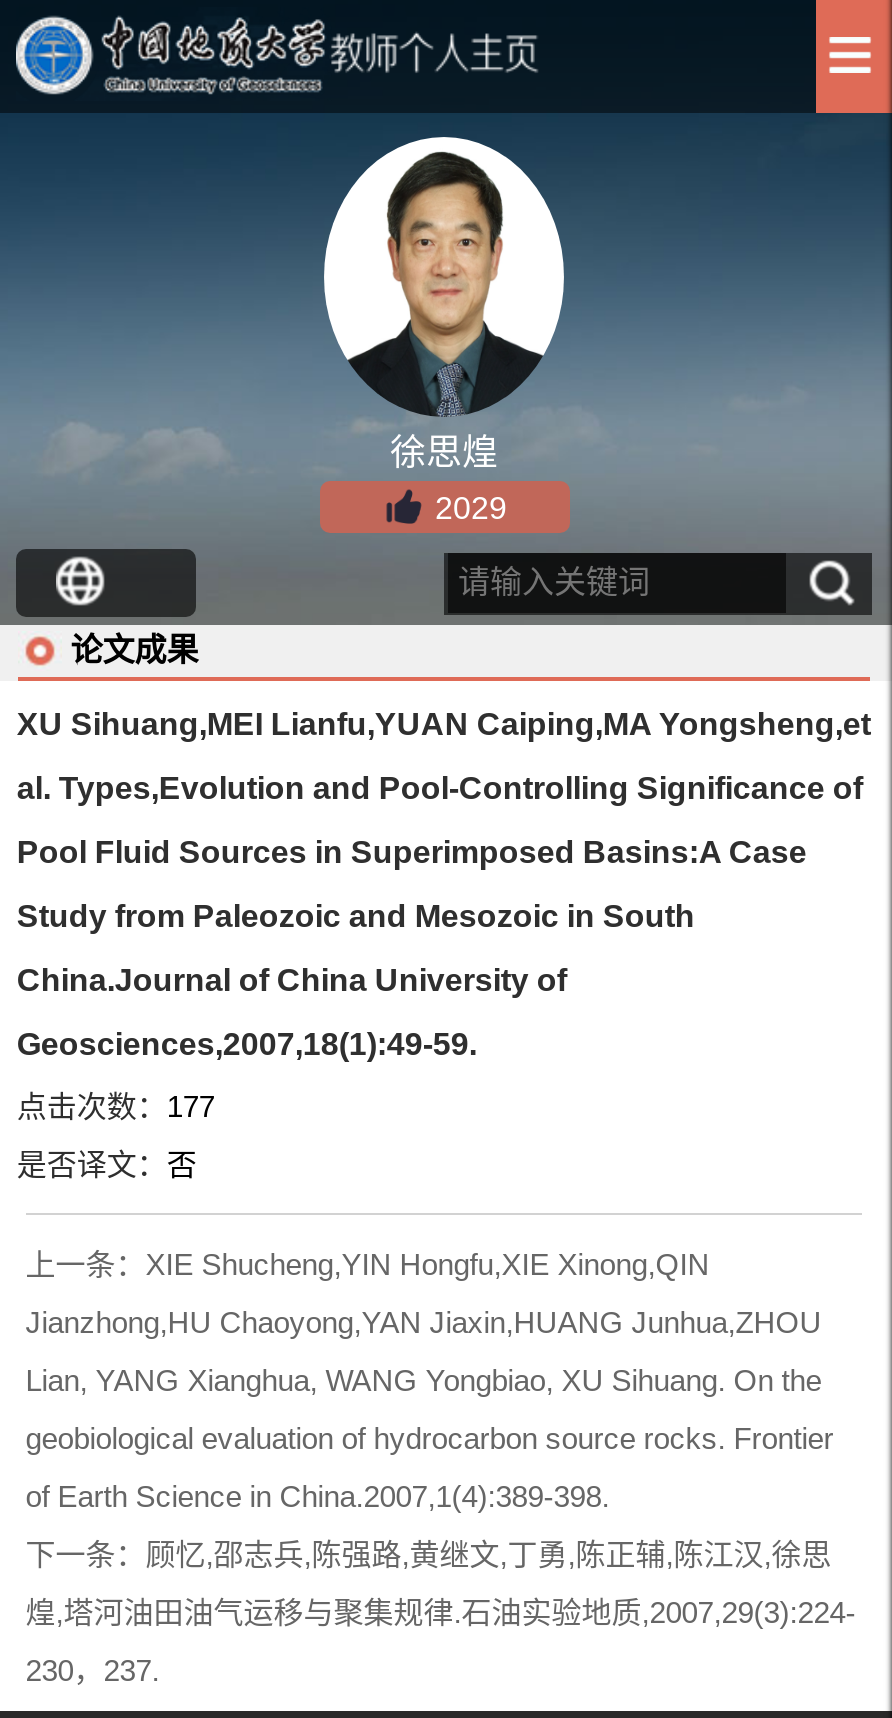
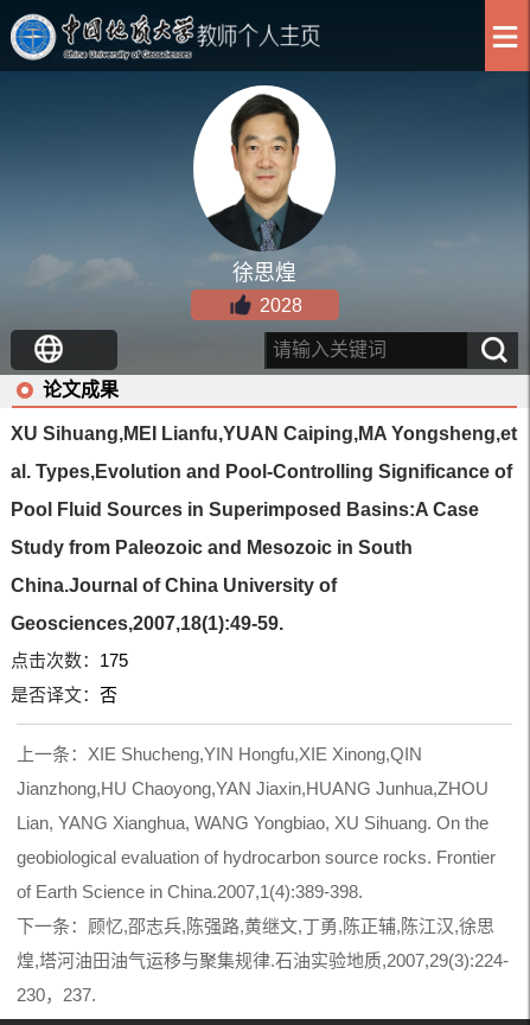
[435,491,507,525] 2029 -> [259,295,302,316] 2028
[17,1089,215,1123] 点击次数：177 -> [11,650,129,670] 点击次数：175

